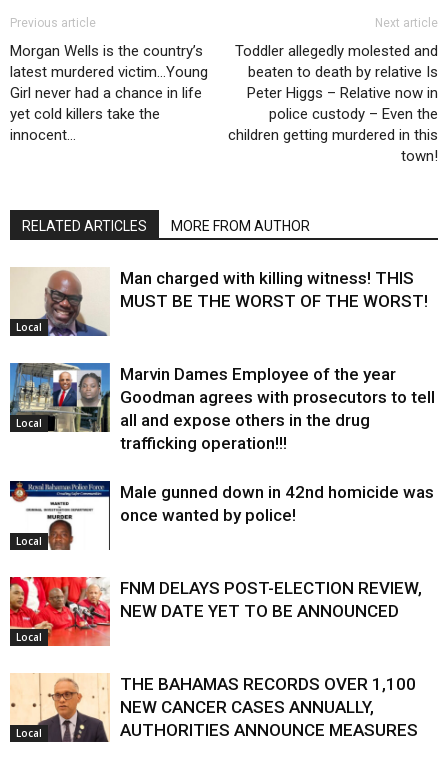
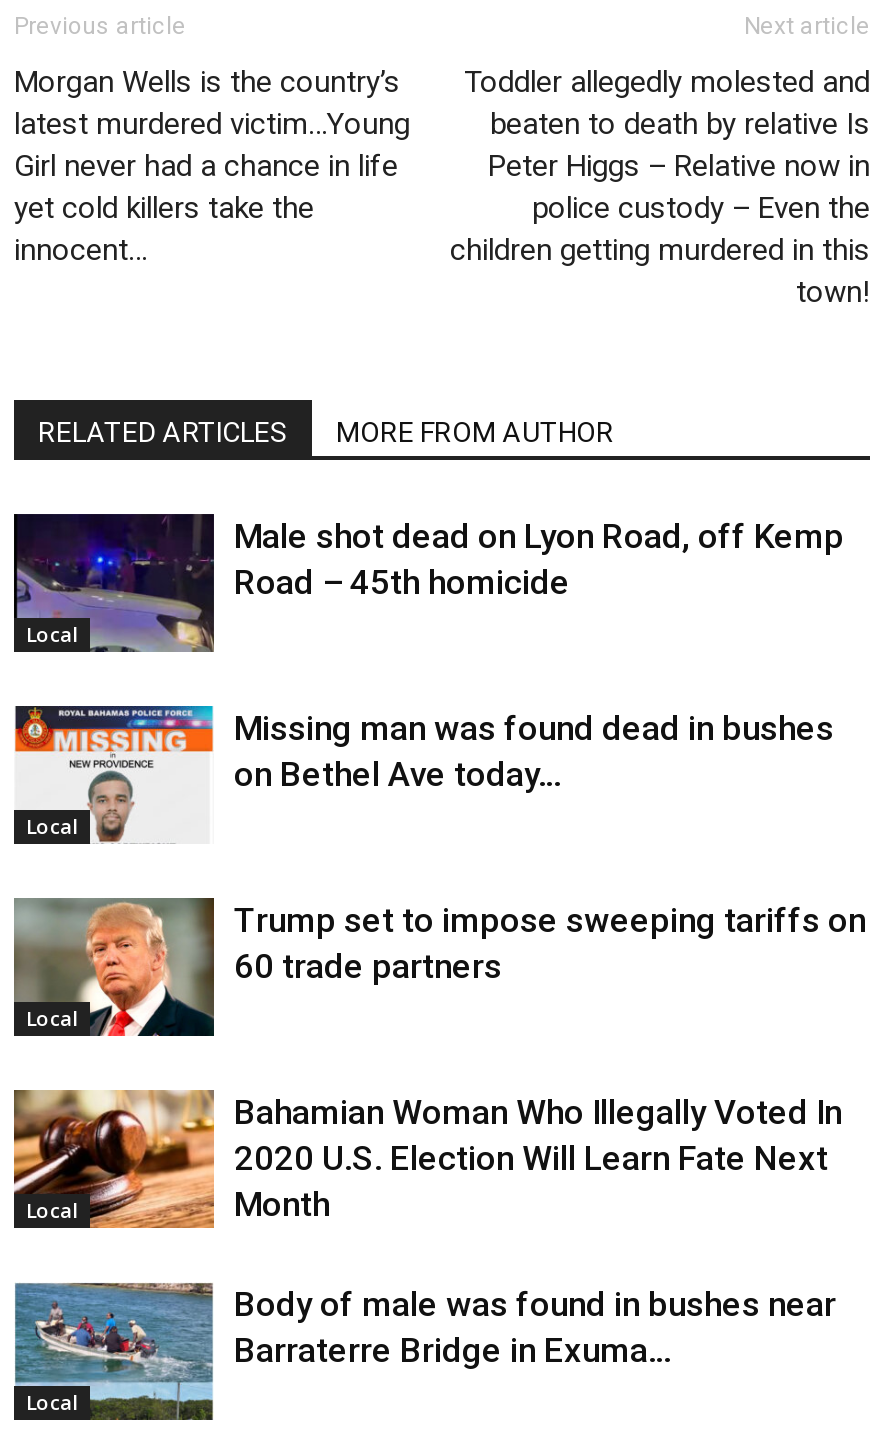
[10,267,428,337] [image] | Man charged with killing witness! THIS | MUST BE THE WORST OF THE WORST! -> [12,512,844,654] [image] | Male shot dead on Lyon Road, off Kemp | Road – 45th homicide
[9,362,435,453] [image] | Marvin Dames Employee of the year | Goodman agrees with prosecutors to tell | all and expose others in the drug | trafficking operation!!! -> [12,704,834,842] [image] | Missing man was found dead in bushes | on Bethel Ave today…
[10,480,434,551] [image] | Male gunned down in 42nd homicide was | once wanted by police! -> [12,896,866,1038] [image] | Trump set to impose sweeping tariffs on | 60 trade partners
[9,576,422,646] [image] | FNM DELAYS POST-ELECTION REVIEW, | NEW DATE YET TO BE ANNOUNCED -> [12,1088,842,1228] [image] | Bahamian Woman Who Illegally Voted In | 2020 U.S. Election Will Learn Fate Next | Month
[10,673,418,742] [image] | THE BAHAMAS RECORDS OVER 1,100 | NEW CANCER CASES ANNUALLY, | AUTHORITIES ANNOUNCE MEASURES -> [12,1280,836,1420] [image] | Body of male was found in bushes near | Barraterre Bridge in Exuma…

